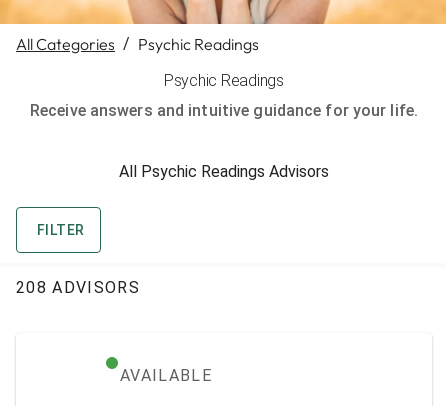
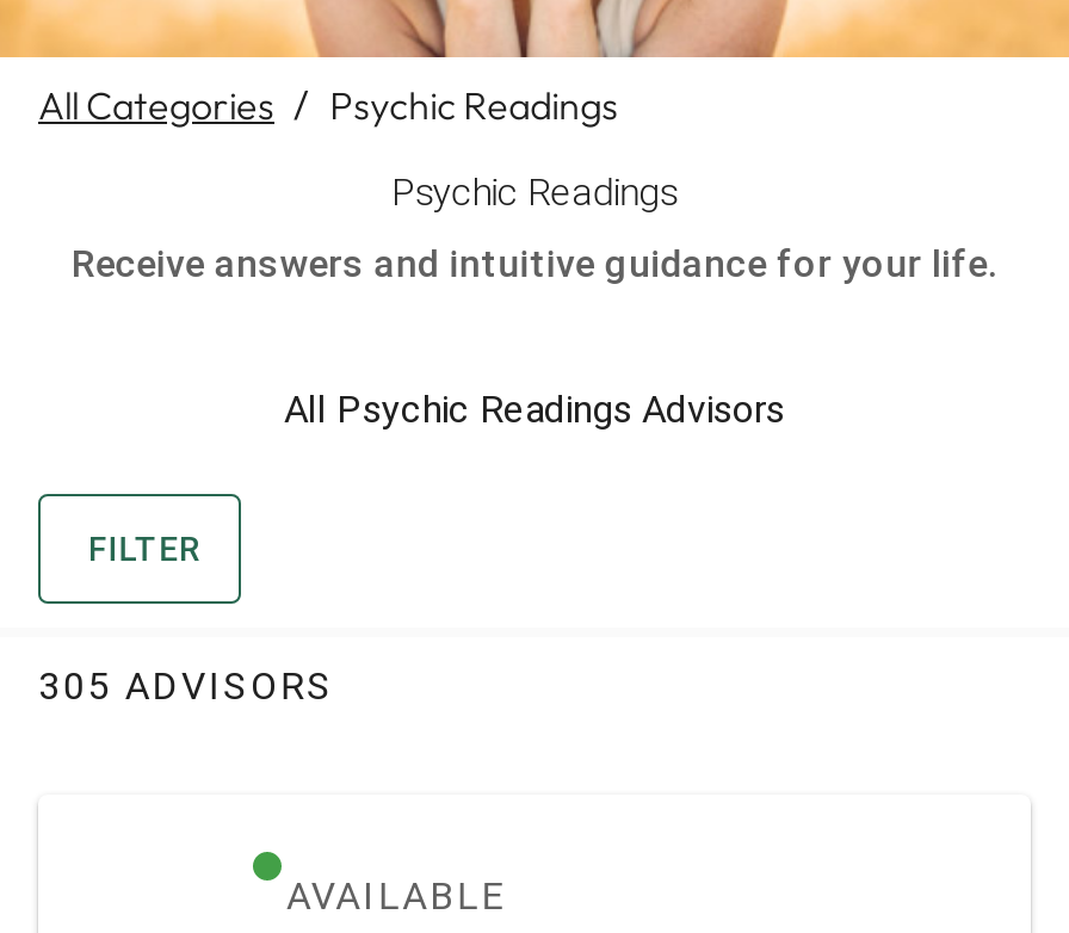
[16,278,140,297] 208 ADVISORS -> [38,663,334,709] 305 ADVISORS

